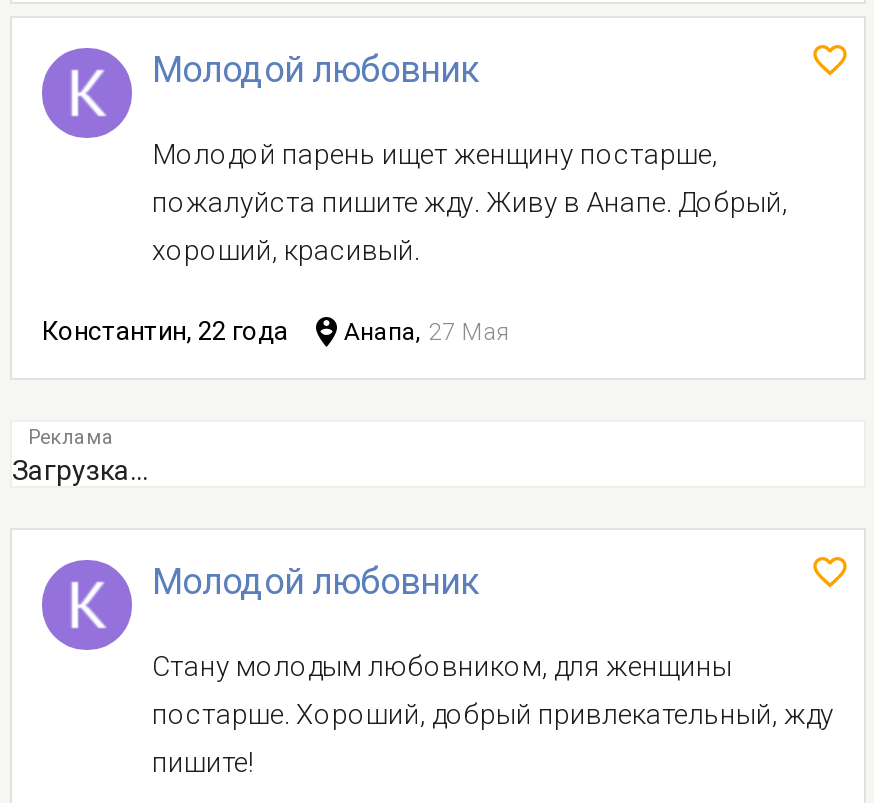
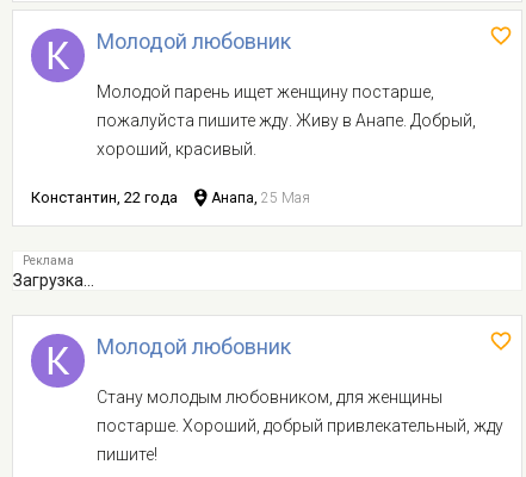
[42,316,510,346] Константин, 22 года Анапа, 27 Мая -> [31,189,310,206] Константин, 22 года Анапа, 25 Мая

